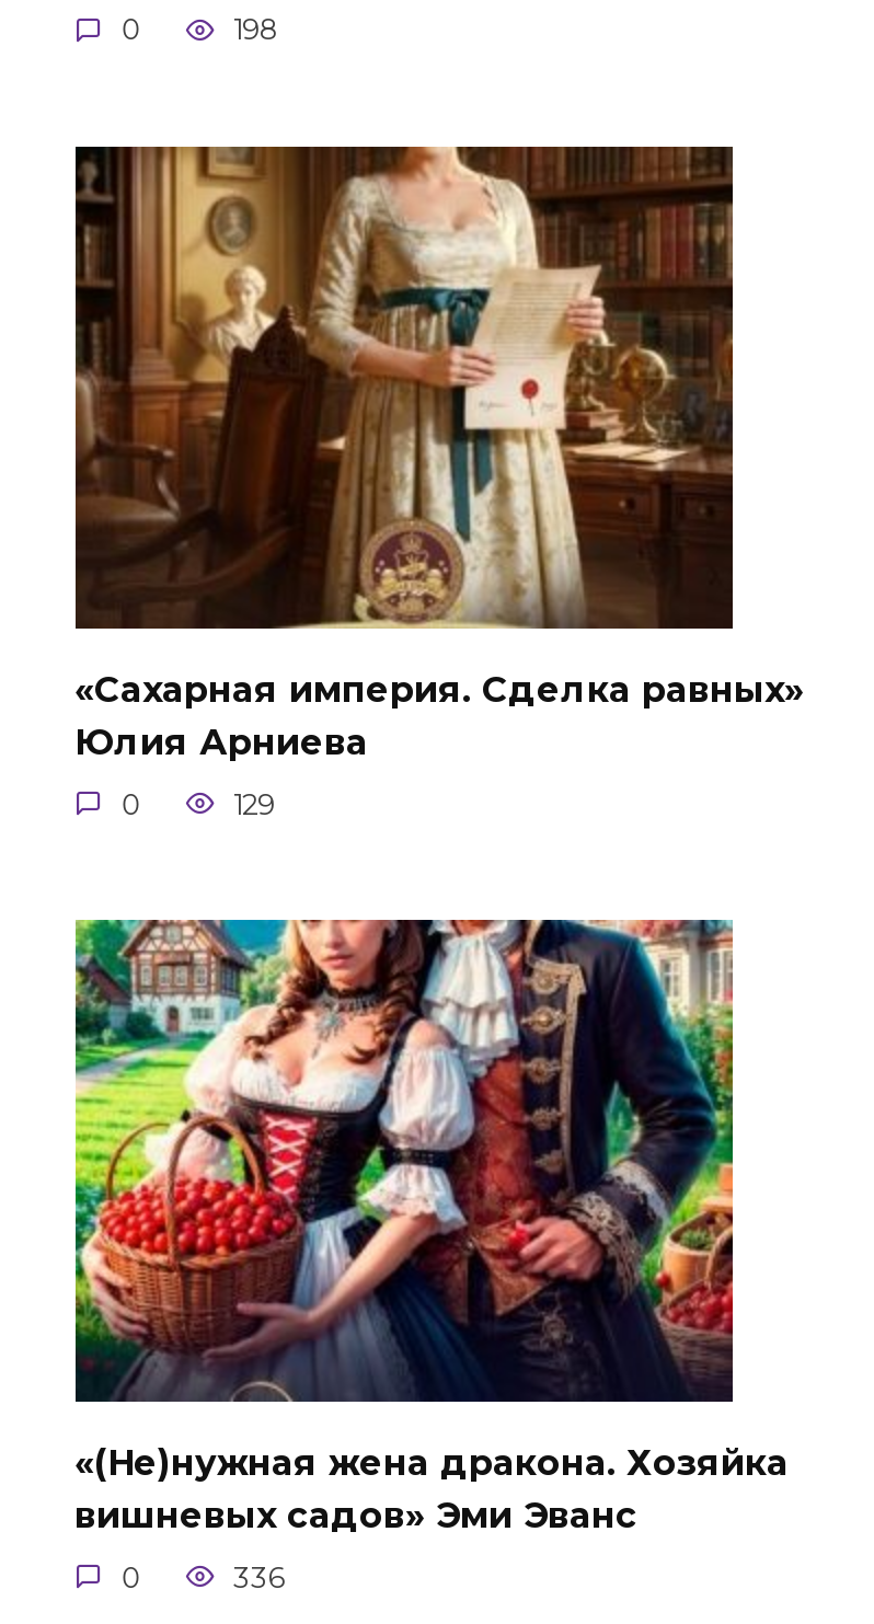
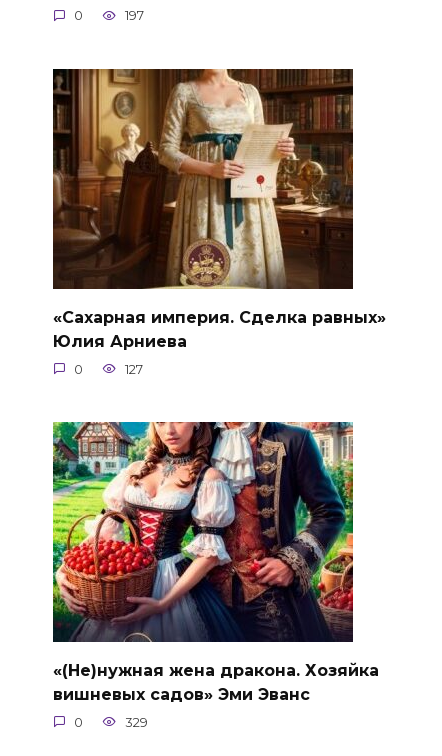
[233,14,279,47] 198 -> [125,8,144,23] 197
[233,788,275,820] 129 -> [125,362,143,377] 127
[233,1561,286,1594] 336 -> [125,715,148,730] 329

